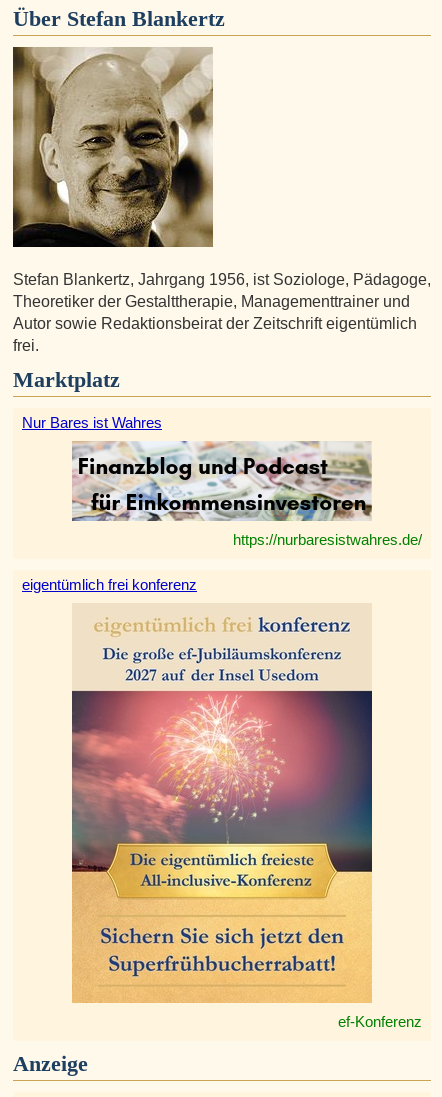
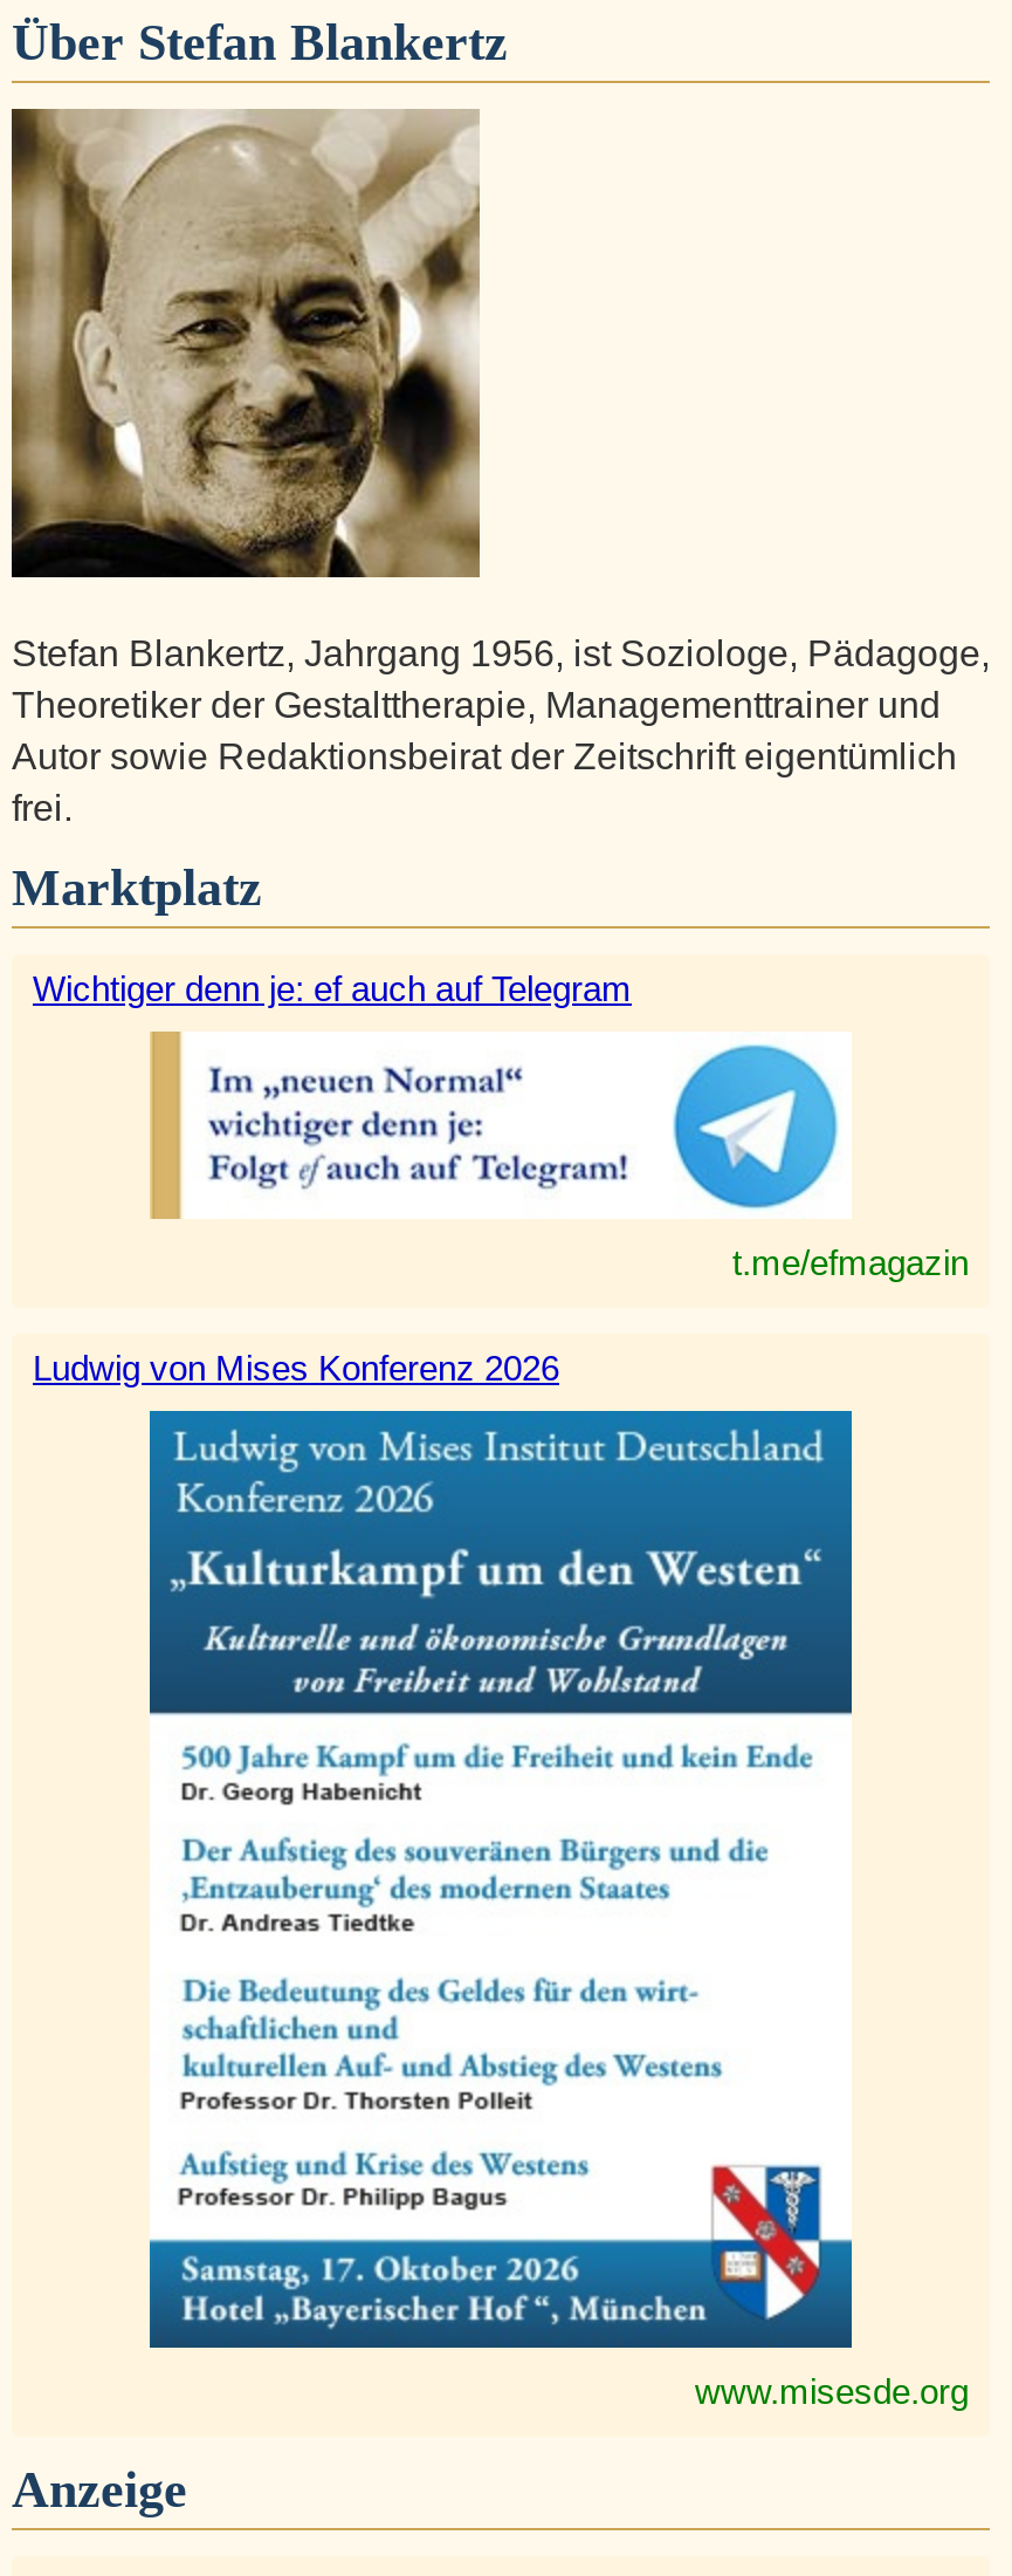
[22,414,162,431] Nur Bares ist Wahres -> [33,969,632,1008] Wichtiger denn je: ef auch auf Telegram
[71,440,422,548] [image] | https://nurbaresistwahres.de/ -> [150,1032,969,1282] [image] | t.me/efmagazin
[22,576,197,593] eigentümlich frei konferenz -> [33,1348,559,1388] Ludwig von Mises Konferenz 2026
[71,603,422,1030] [image] | ef-Konferenz -> [147,1409,969,2411] [image] | www.misesde.org

